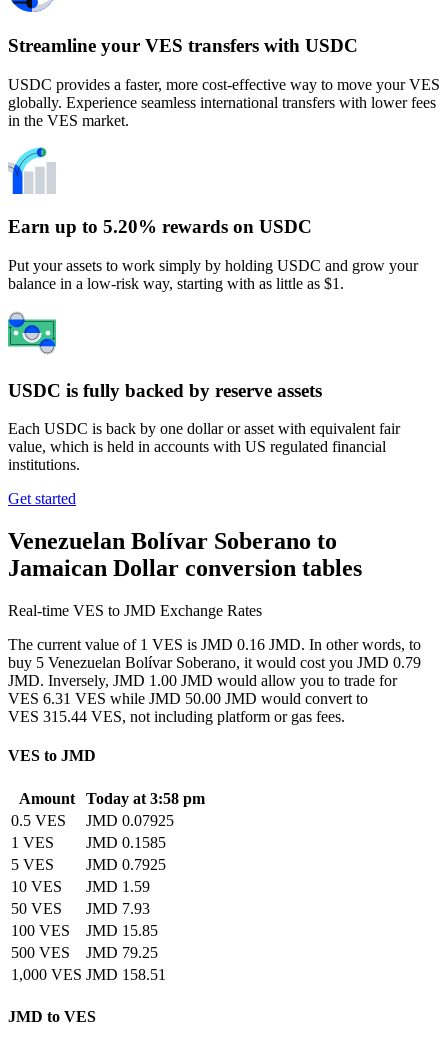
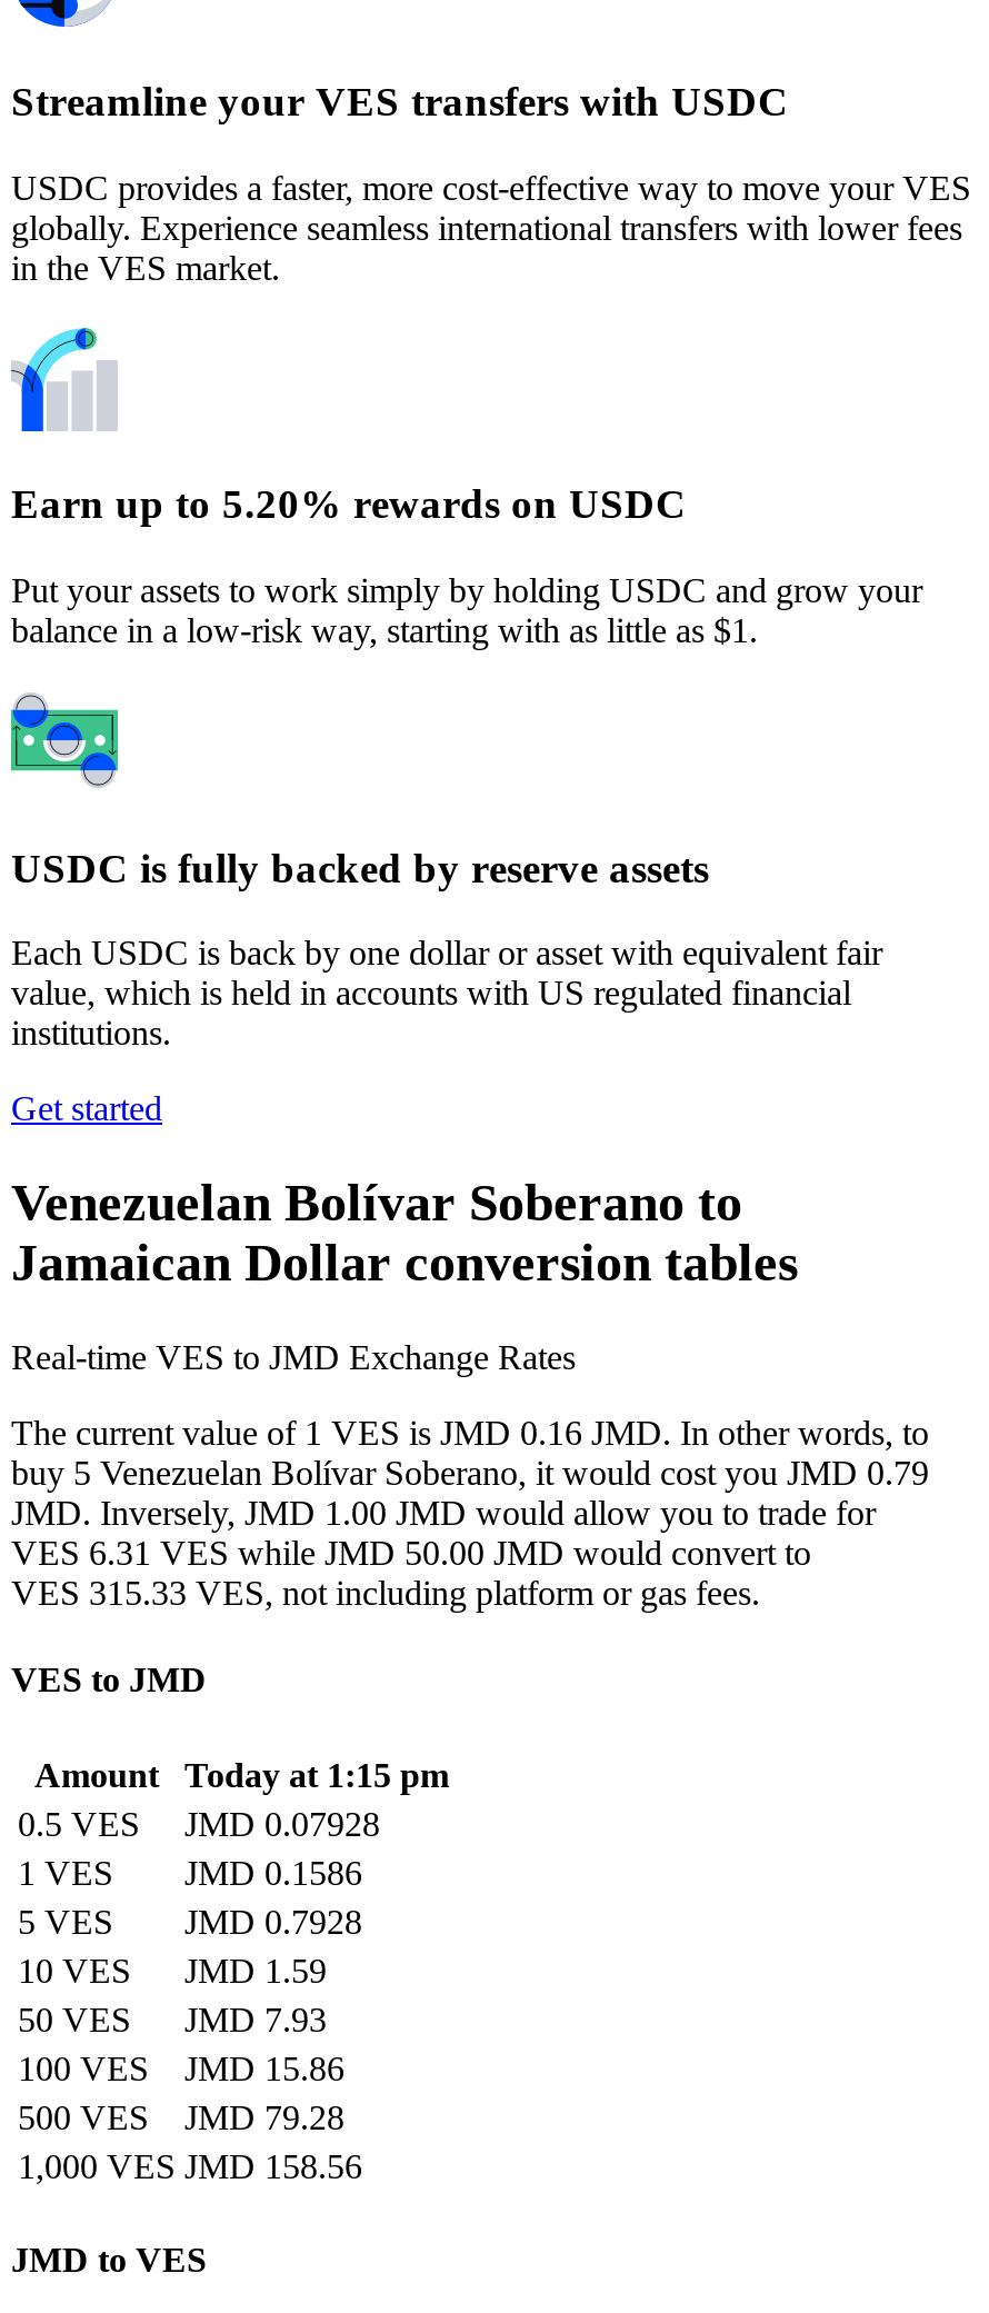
[8,708,345,725] VES 315.44 VES, not including platform or gas fees. -> [11,1574,760,1612] VES 315.33 VES, not including platform or gas fees.
[18,790,205,807] Amount Today at 3:58 pm -> [34,1755,449,1793] Amount Today at 1:15 pm
[11,812,174,829] 0.5 VES JMD 0.07925 -> [18,1804,380,1842] 0.5 VES JMD 0.07928
[11,834,166,851] 1 VES JMD 0.1585 -> [18,1853,362,1891] 1 VES JMD 0.1586
[11,856,166,873] 5 VES JMD 0.7925 -> [18,1902,362,1940] 5 VES JMD 0.7928
[11,922,158,939] 100 VES JMD 15.85 -> [18,2049,344,2087] 100 VES JMD 15.86
[11,944,158,961] 500 VES JMD 79.25 -> [18,2098,344,2136] 500 VES JMD 79.28
[11,966,166,983] 1,000 VES JMD 158.51 -> [18,2147,362,2185] 1,000 VES JMD 158.56

